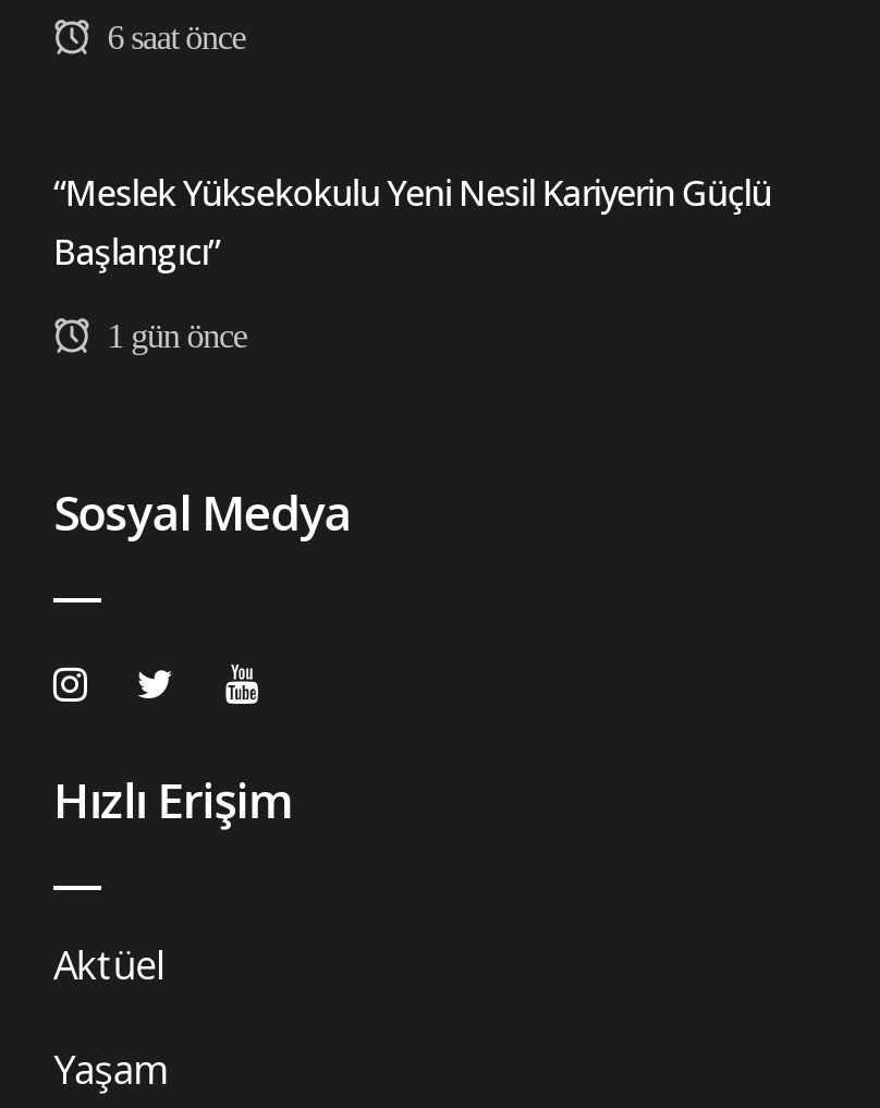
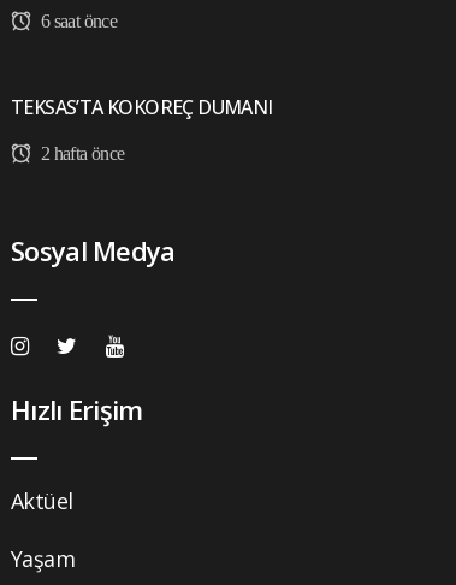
[53,169,771,276] “Meslek Yüksekokulu Yeni Nesil Kariyerin Güçlü | Başlangıcı” -> [11,94,273,120] TEKSAS’TA KOKOREÇ DUMANI
[100,317,247,354] 1 gün önce -> [37,143,125,164] 2 hafta önce

